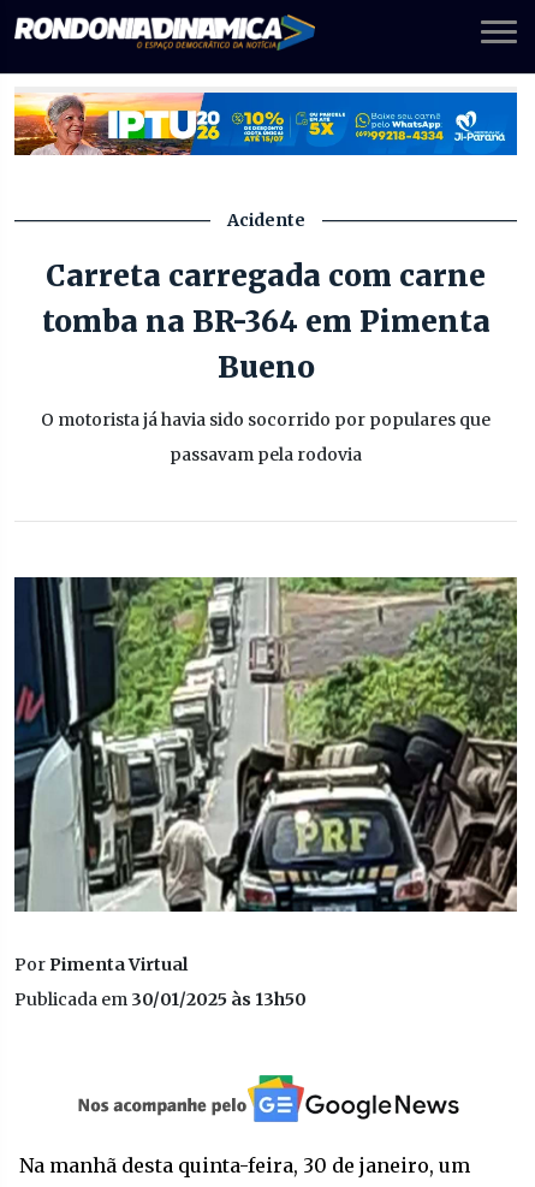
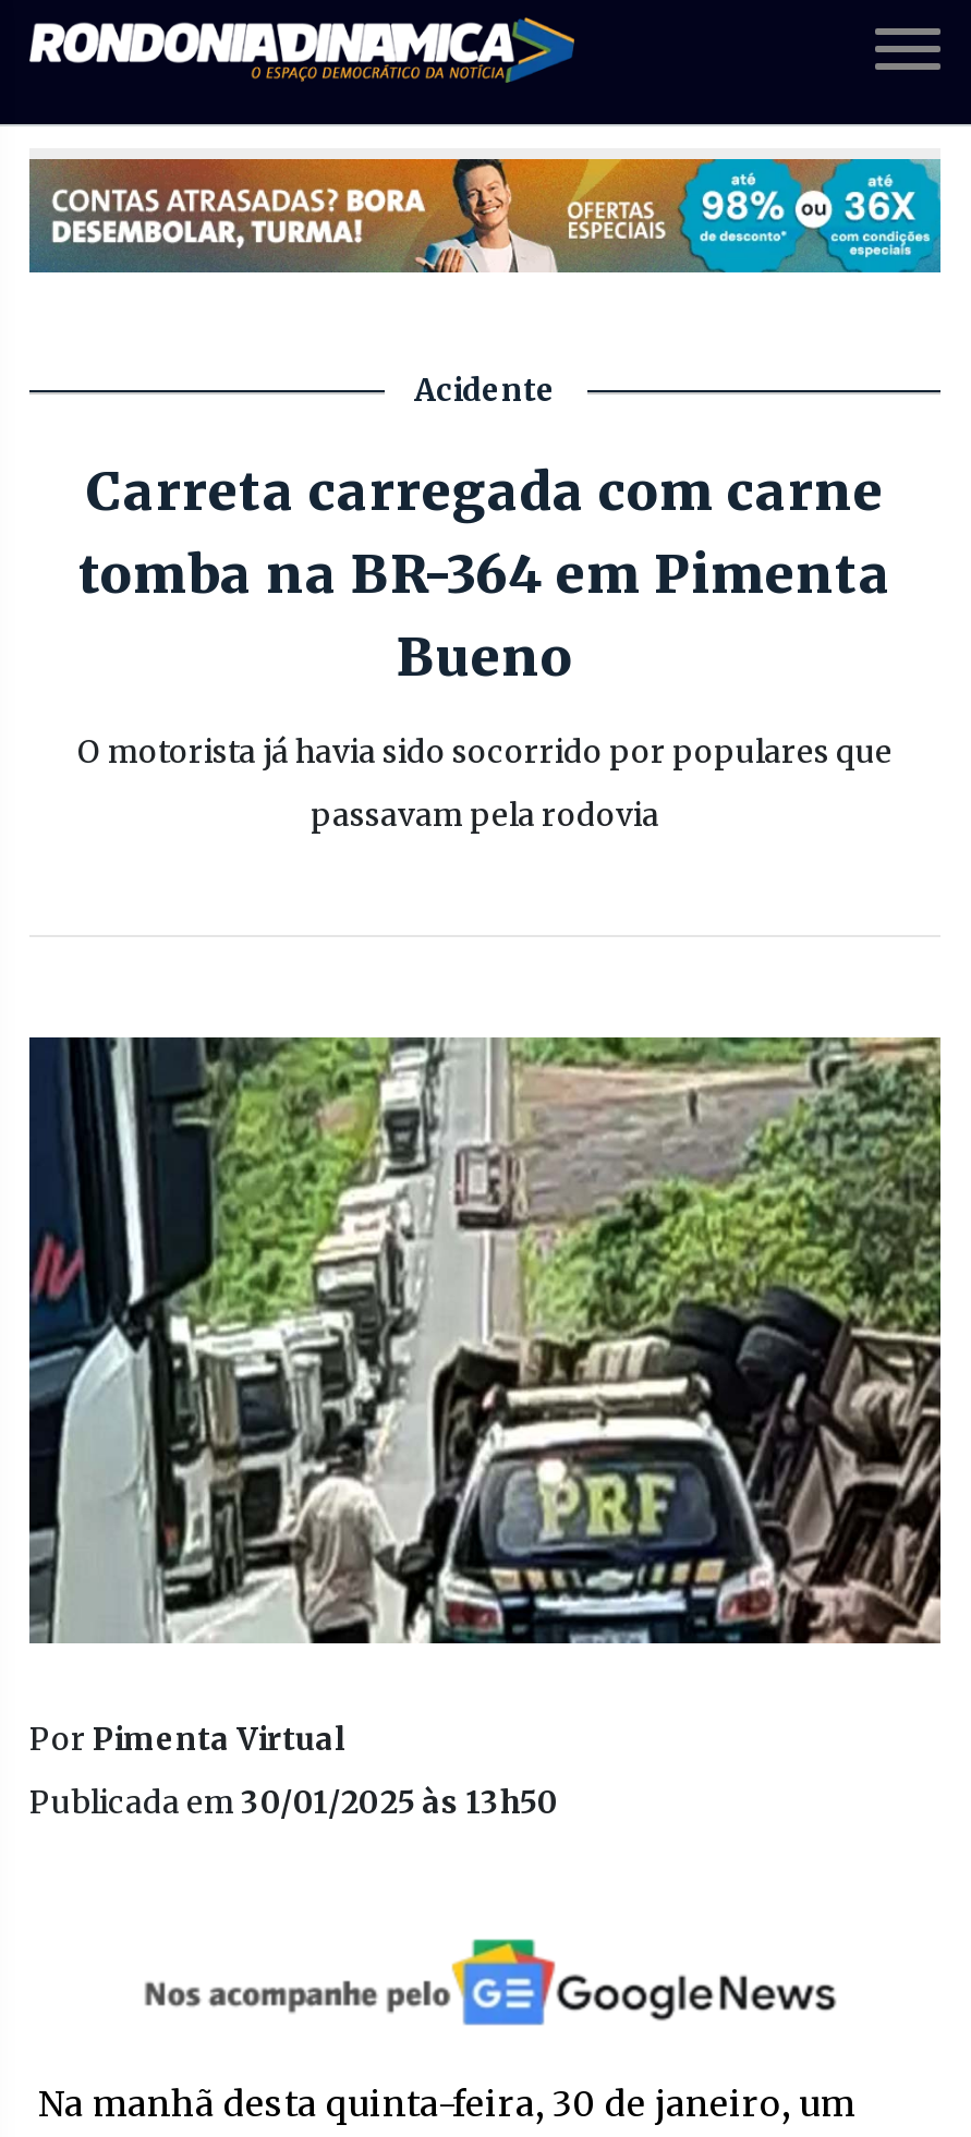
[13,91,517,156] [image] -> [27,157,943,275] [image]

